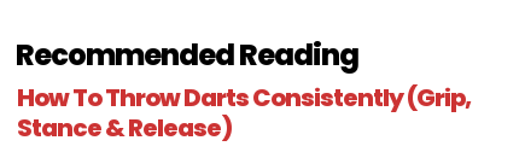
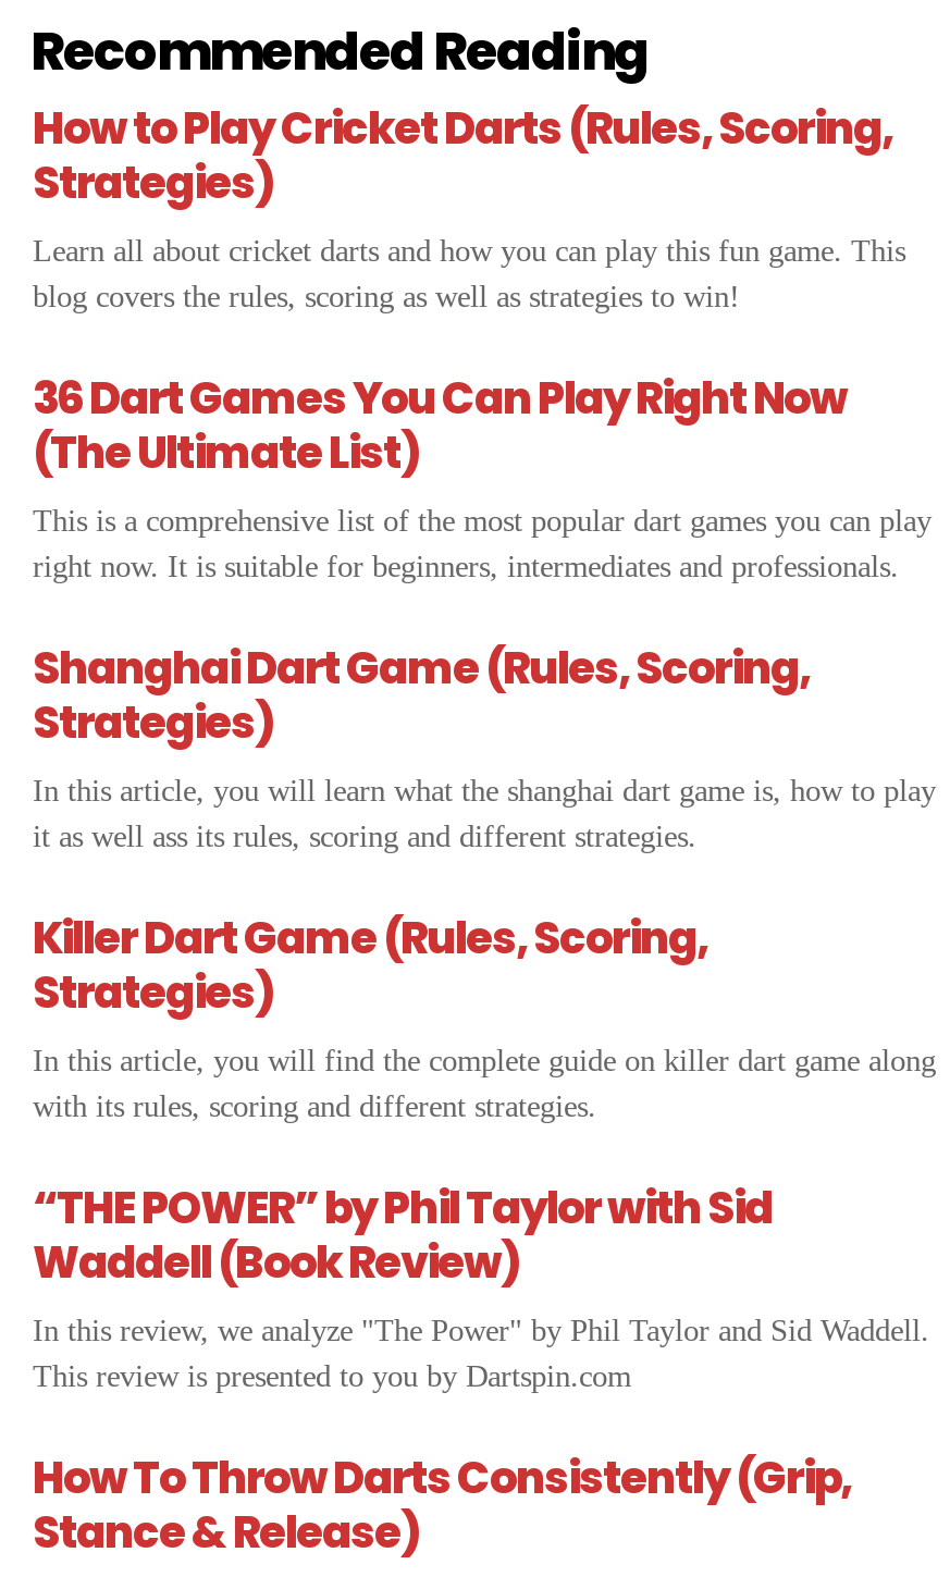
none -> [33,99,936,1394] How to Play Cricket Darts (Rules, Scoring, | Strategies) | Learn all about cricket darts and how you can play this fun game. This | blog covers the rules, scoring as well as strategies to win! | 36 Dart Games You Can Play Right Now | (The Ultimate List) | This is a comprehensive list of the most popular dart games you can play | right now. It is suitable for beginners, intermediates and professionals. | Shanghai Dart Game (Rules, Scoring, | Strategies) | In this article, you will learn what the shanghai dart game is, how to play | it as well ass its rules, scoring and different strategies. | Killer Dart Game (Rules, Scoring, | Strategies) | In this article, you will find the complete guide on killer dart game along | with its rules, scoring and different strategies. | “THE POWER” by Phil Taylor with Sid | Waddell (Book Review) | In this review, we analyze "The Power" by Phil Taylor and Sid Waddell. | This review is presented to you by Dartspin.com

